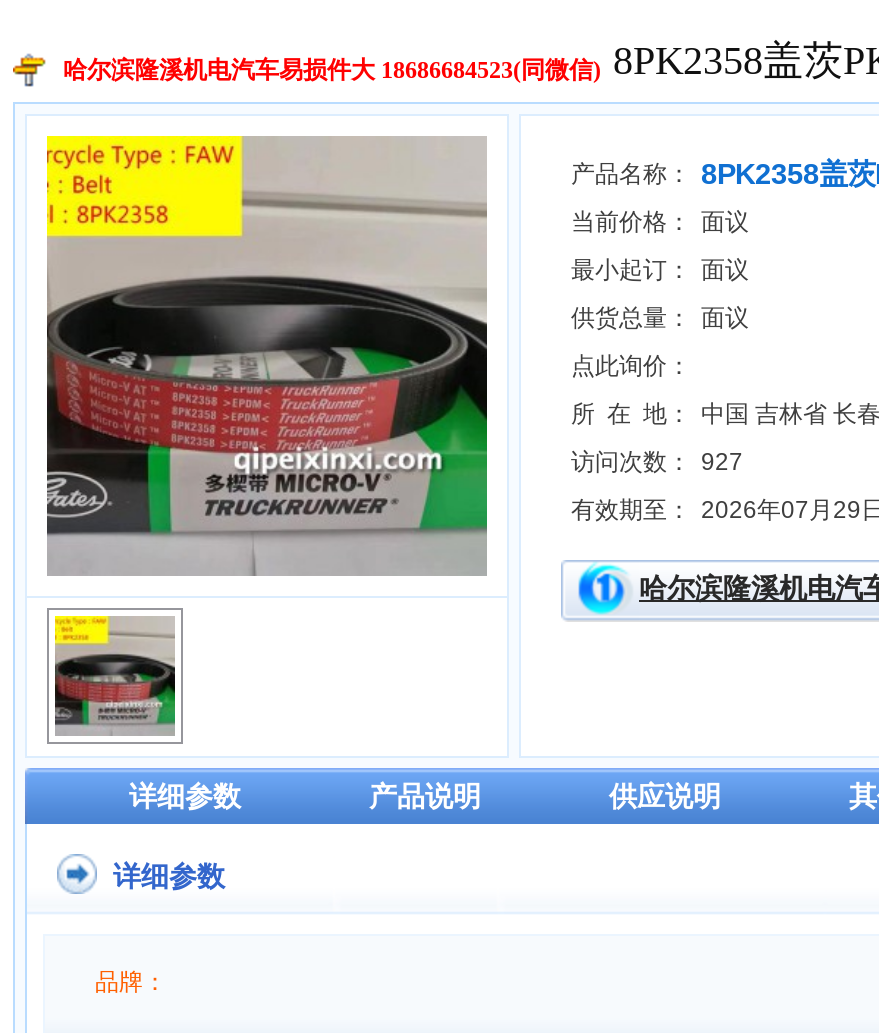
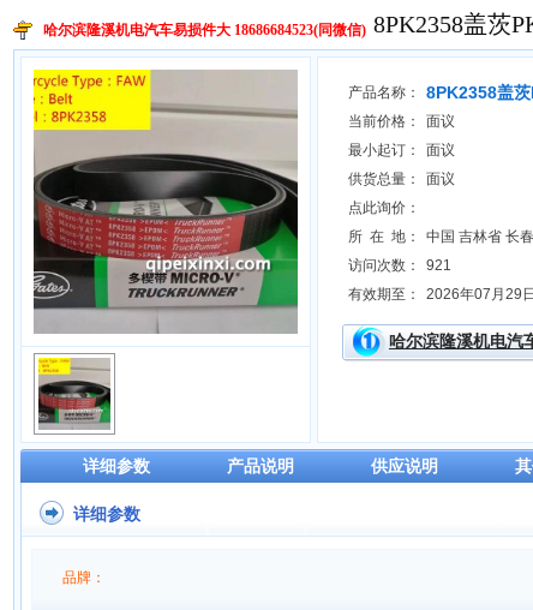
[571,448,743,476] 访问次数： 927 -> [348,257,451,274] 访问次数： 921

